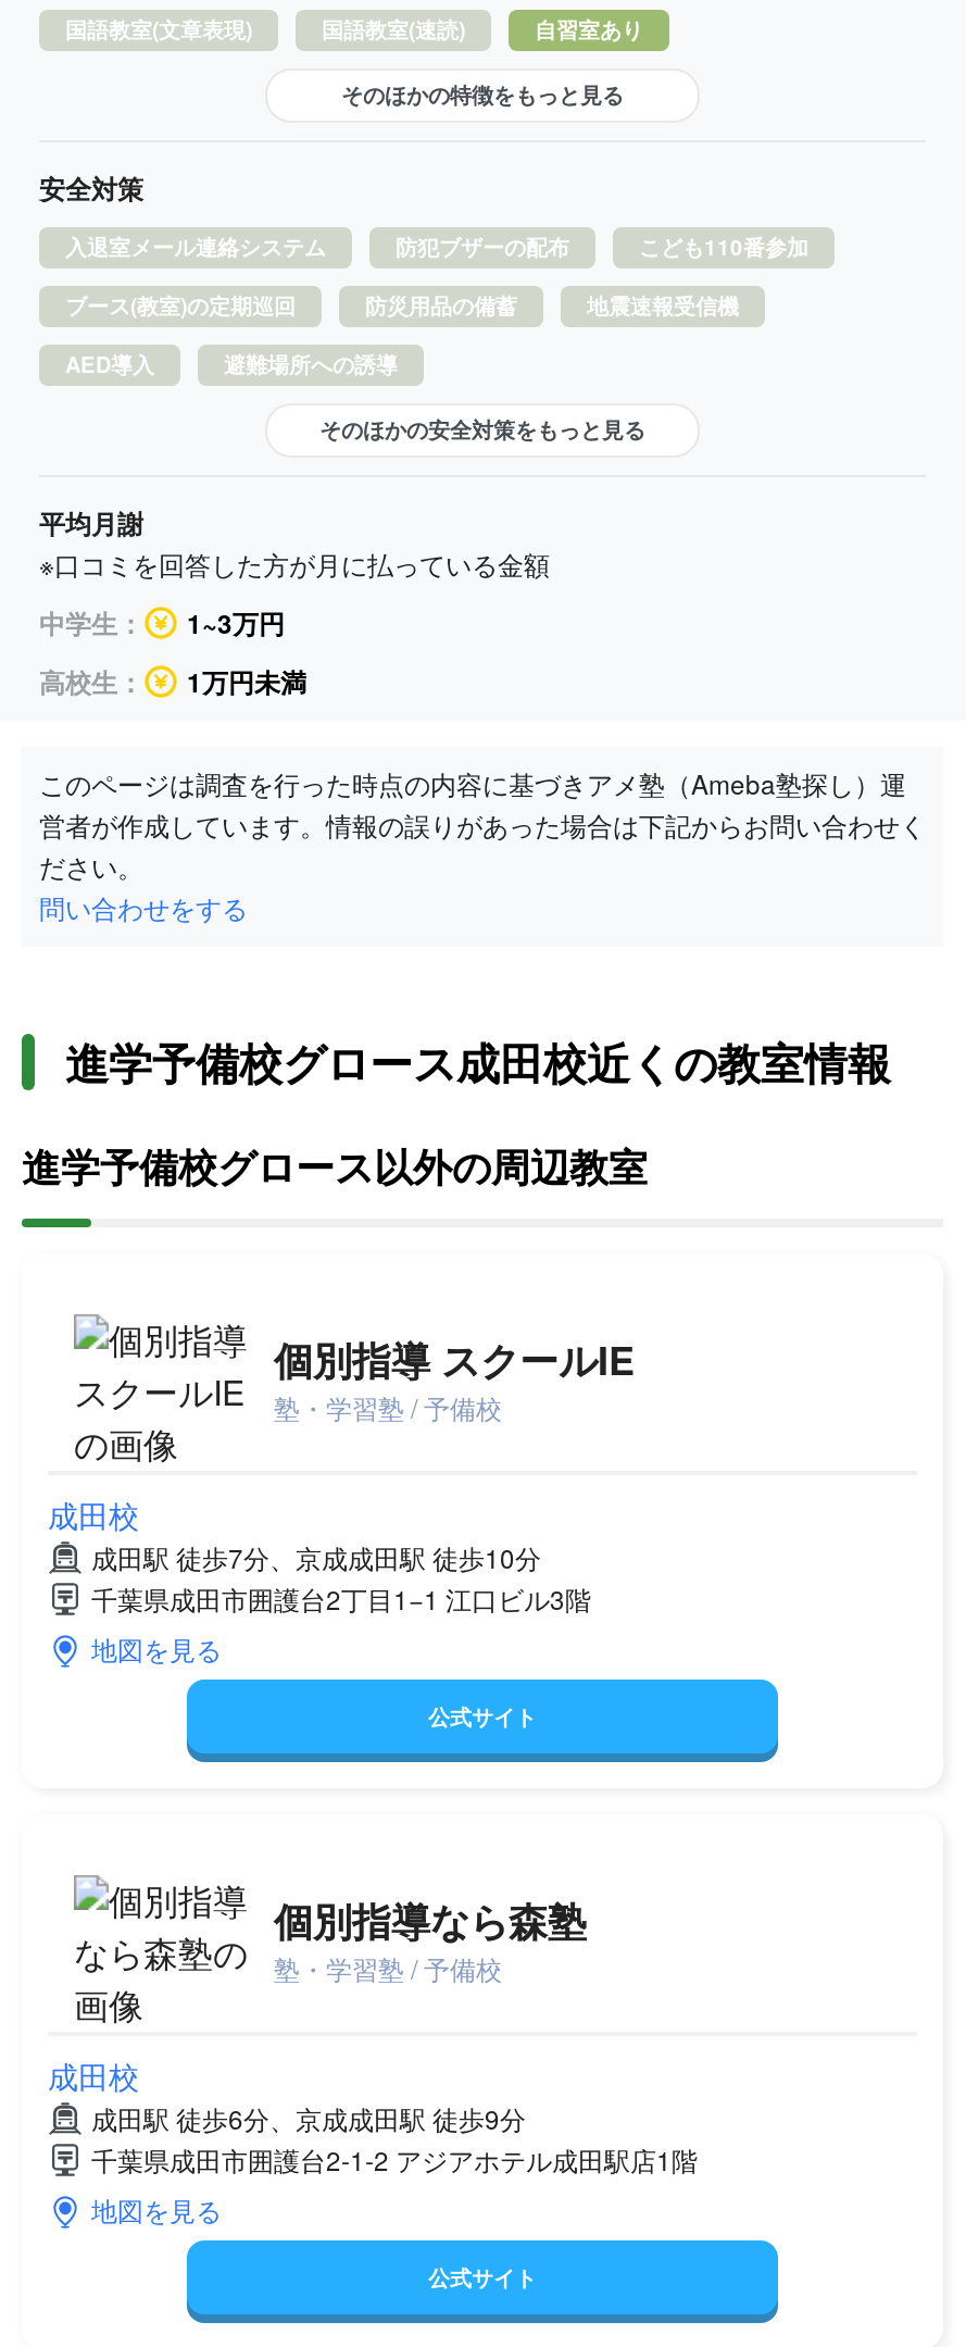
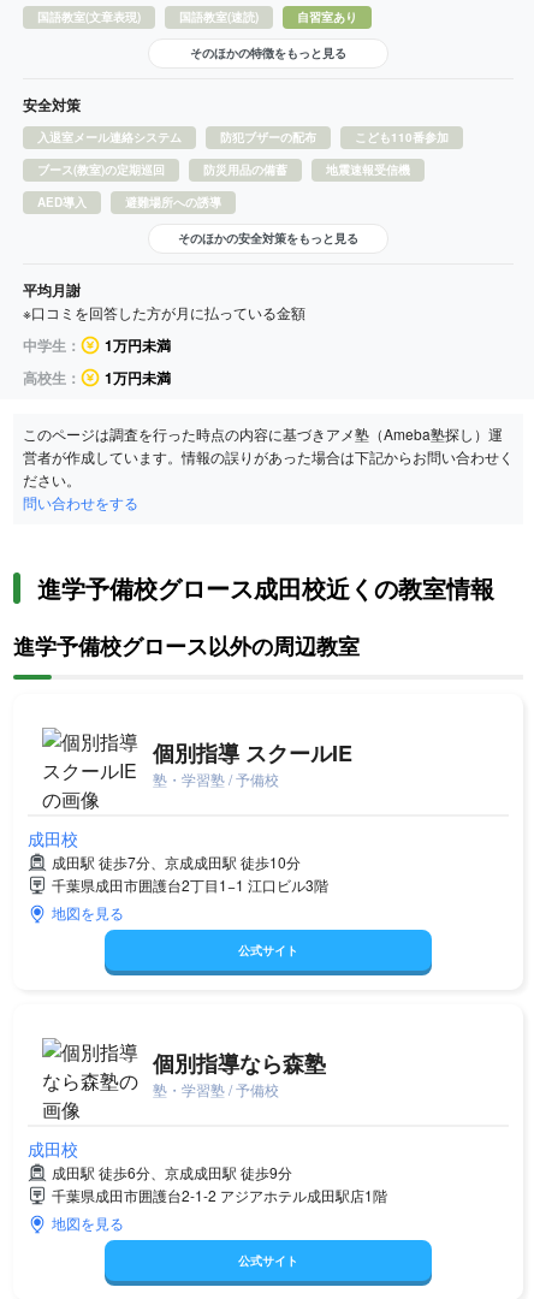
[39,603,285,642] 中学生： 1~3万円 -> [23,334,171,356] 中学生： 1万円未満

